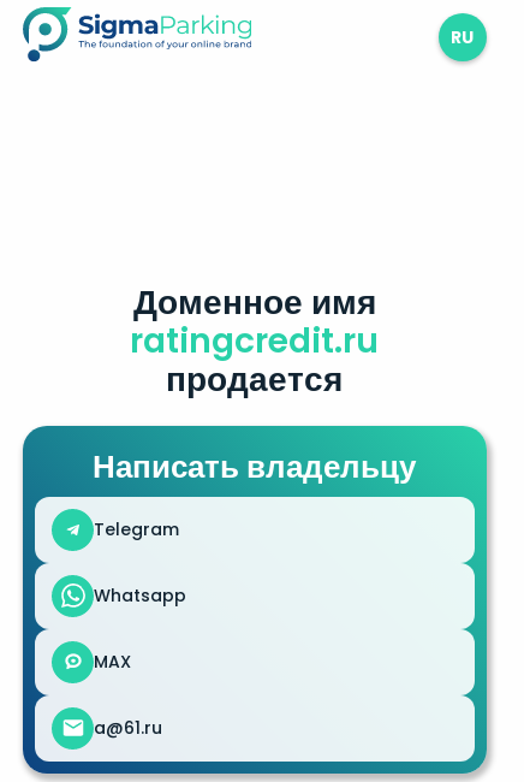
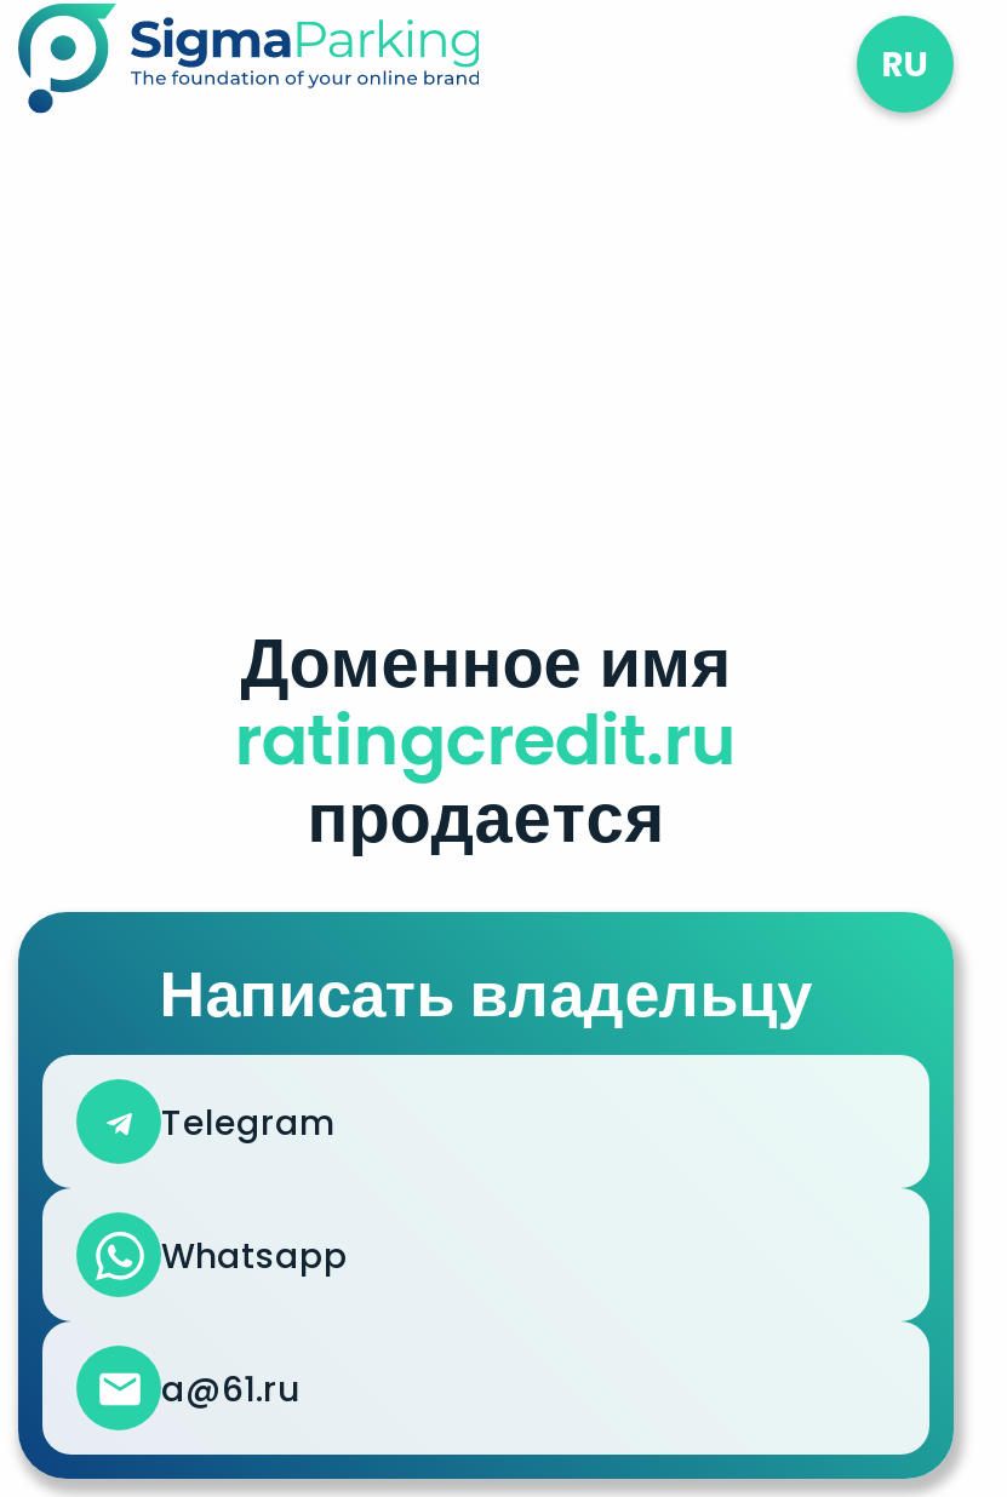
moved [93,278,416,608] -> [159,615,811,1279]: Доменное имя | ratingcredit.ru | продается | Написать владельцу | Telegram | Whatsapp
[94,650,131,674] MAX -> none

